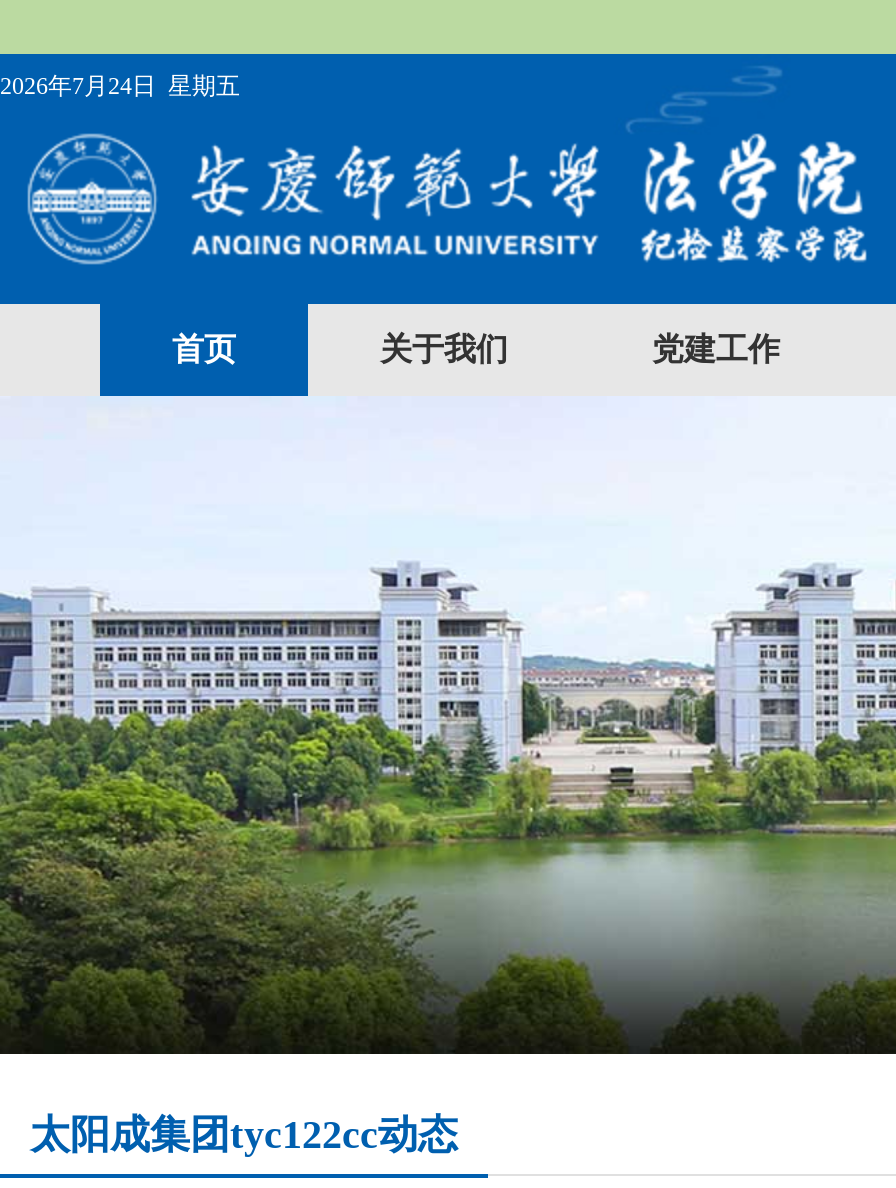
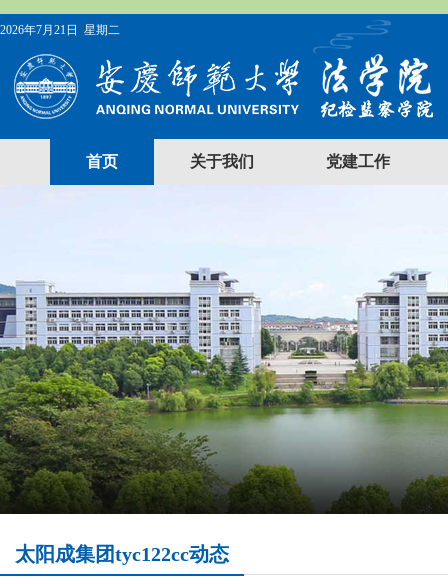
[0,72,240,100] 2026年7月24日 星期五 -> [0,23,120,37] 2026年7月21日 星期二

